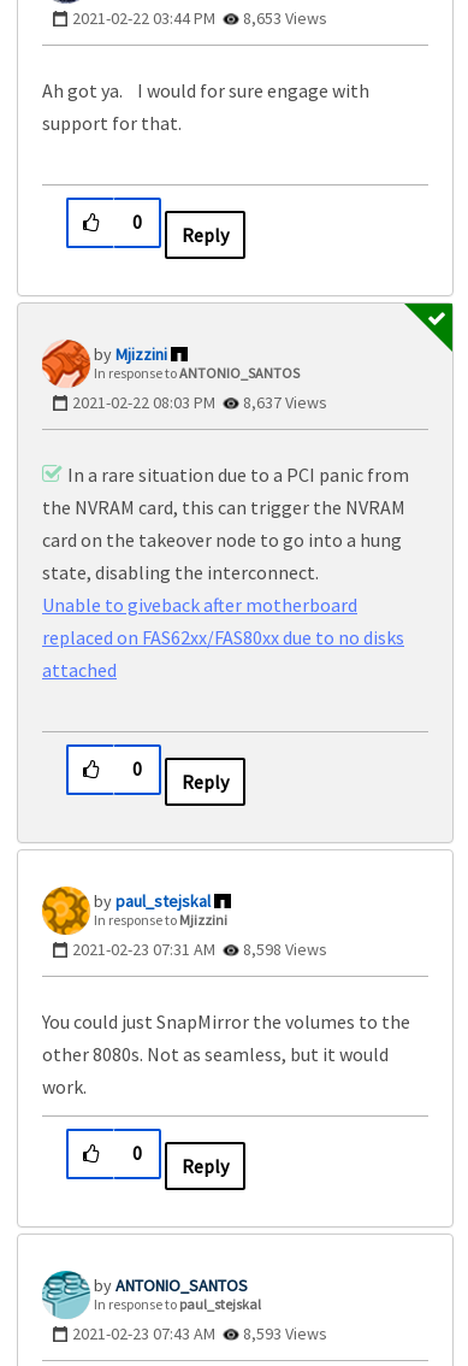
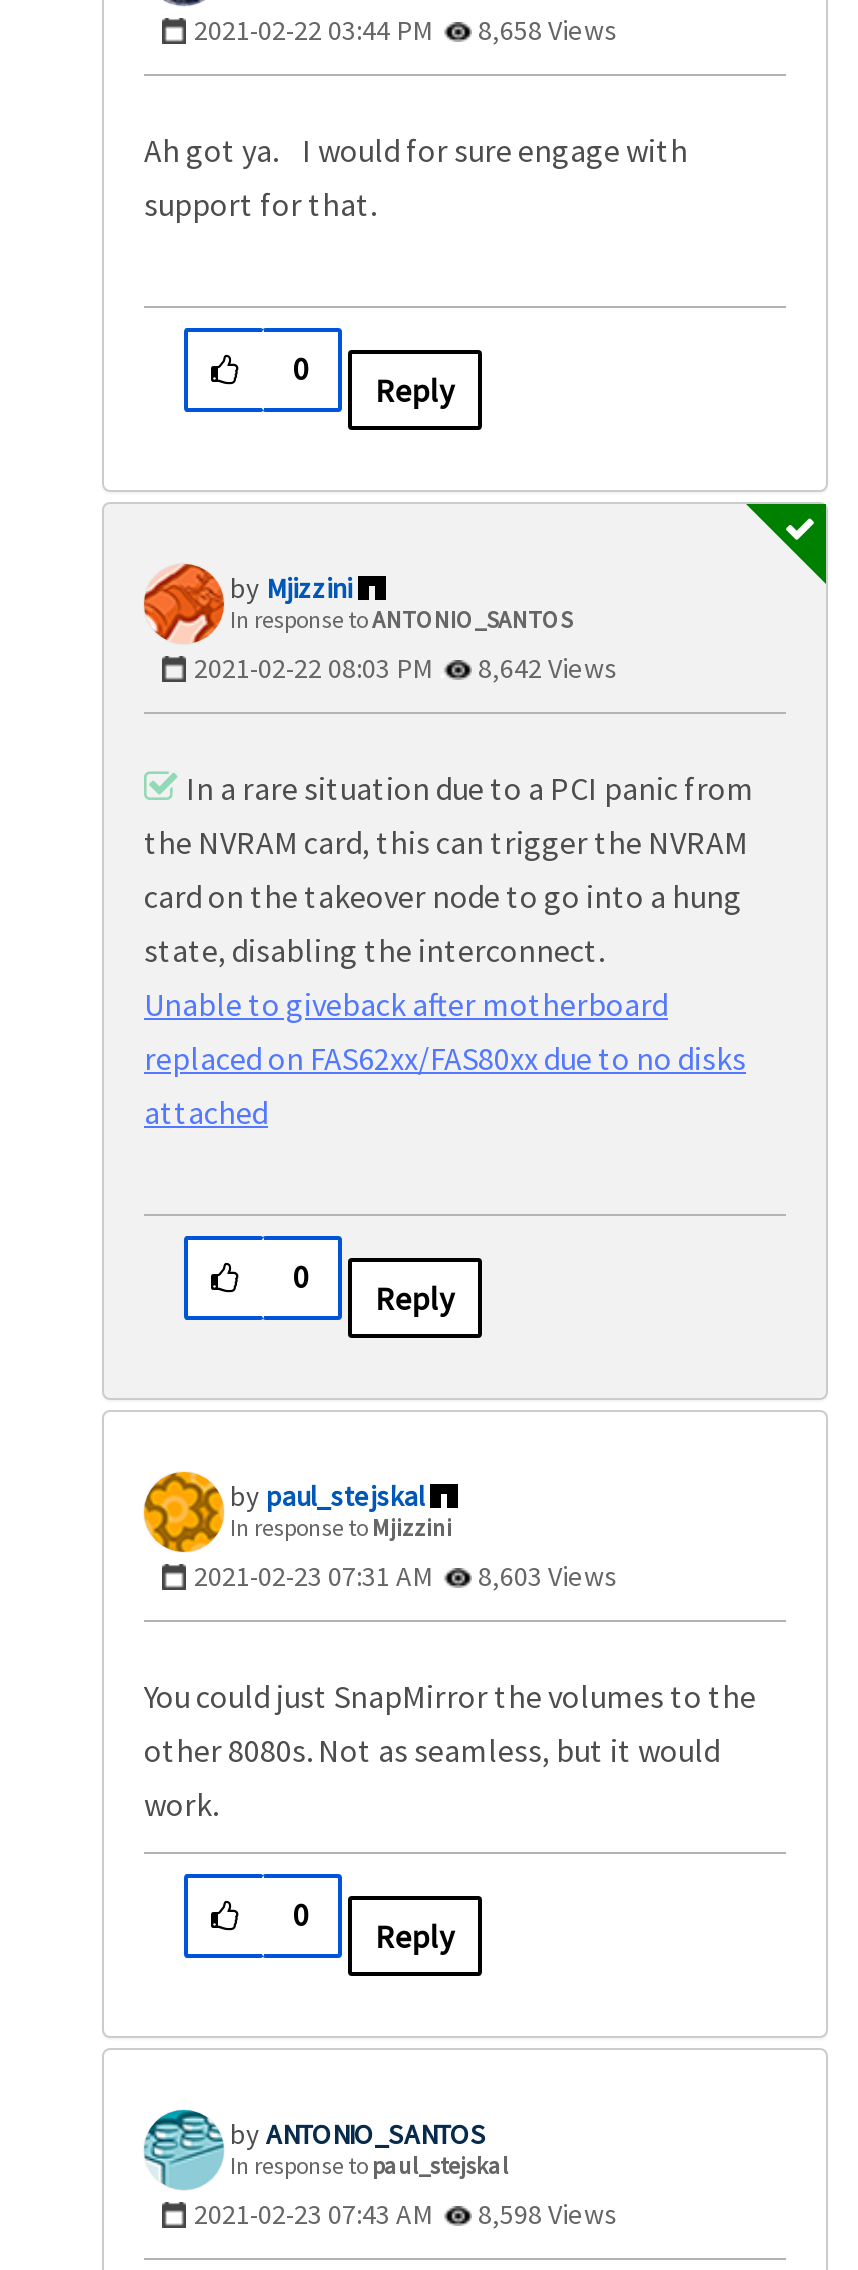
[72,7,327,28] 2021-02-22 03:44 PM 8,653 Views -> [194,11,618,47] 2021-02-22 03:44 PM 8,658 Views
[72,391,327,413] 2021-02-22 08:03 PM 8,637 Views -> [194,649,618,685] 2021-02-22 08:03 PM 8,642 Views
[72,938,327,960] 2021-02-23 07:31 AM 8,598 Views -> [194,1557,618,1593] 2021-02-23 07:31 AM 8,603 Views
[72,1322,327,1344] 2021-02-23 07:43 AM 8,593 Views -> [194,2195,618,2231] 2021-02-23 07:43 AM 8,598 Views

